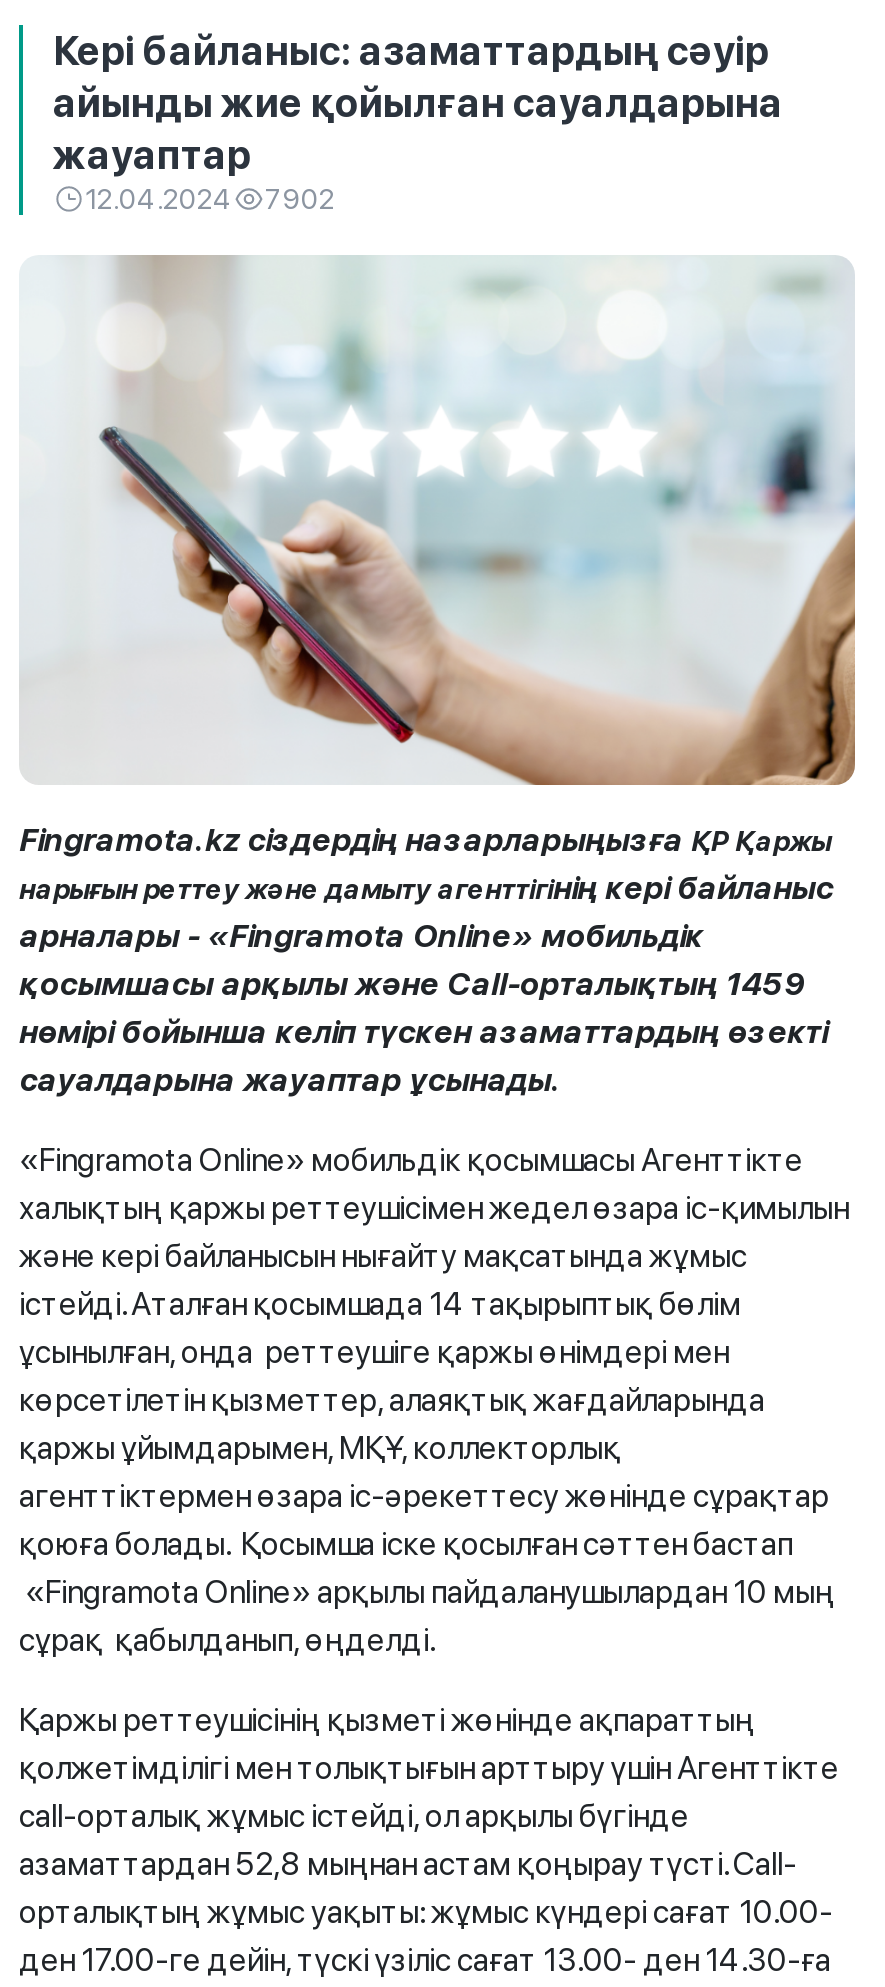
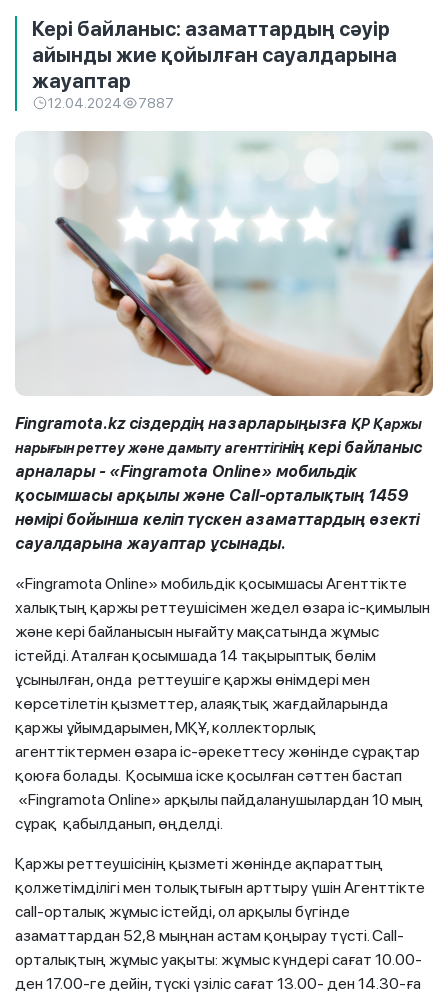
[85,182,335,214] 12.04.2024 7902 -> [48,94,174,110] 12.04.2024 7887

